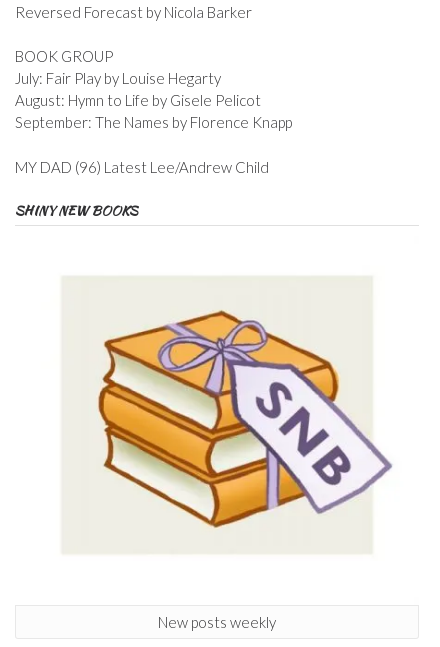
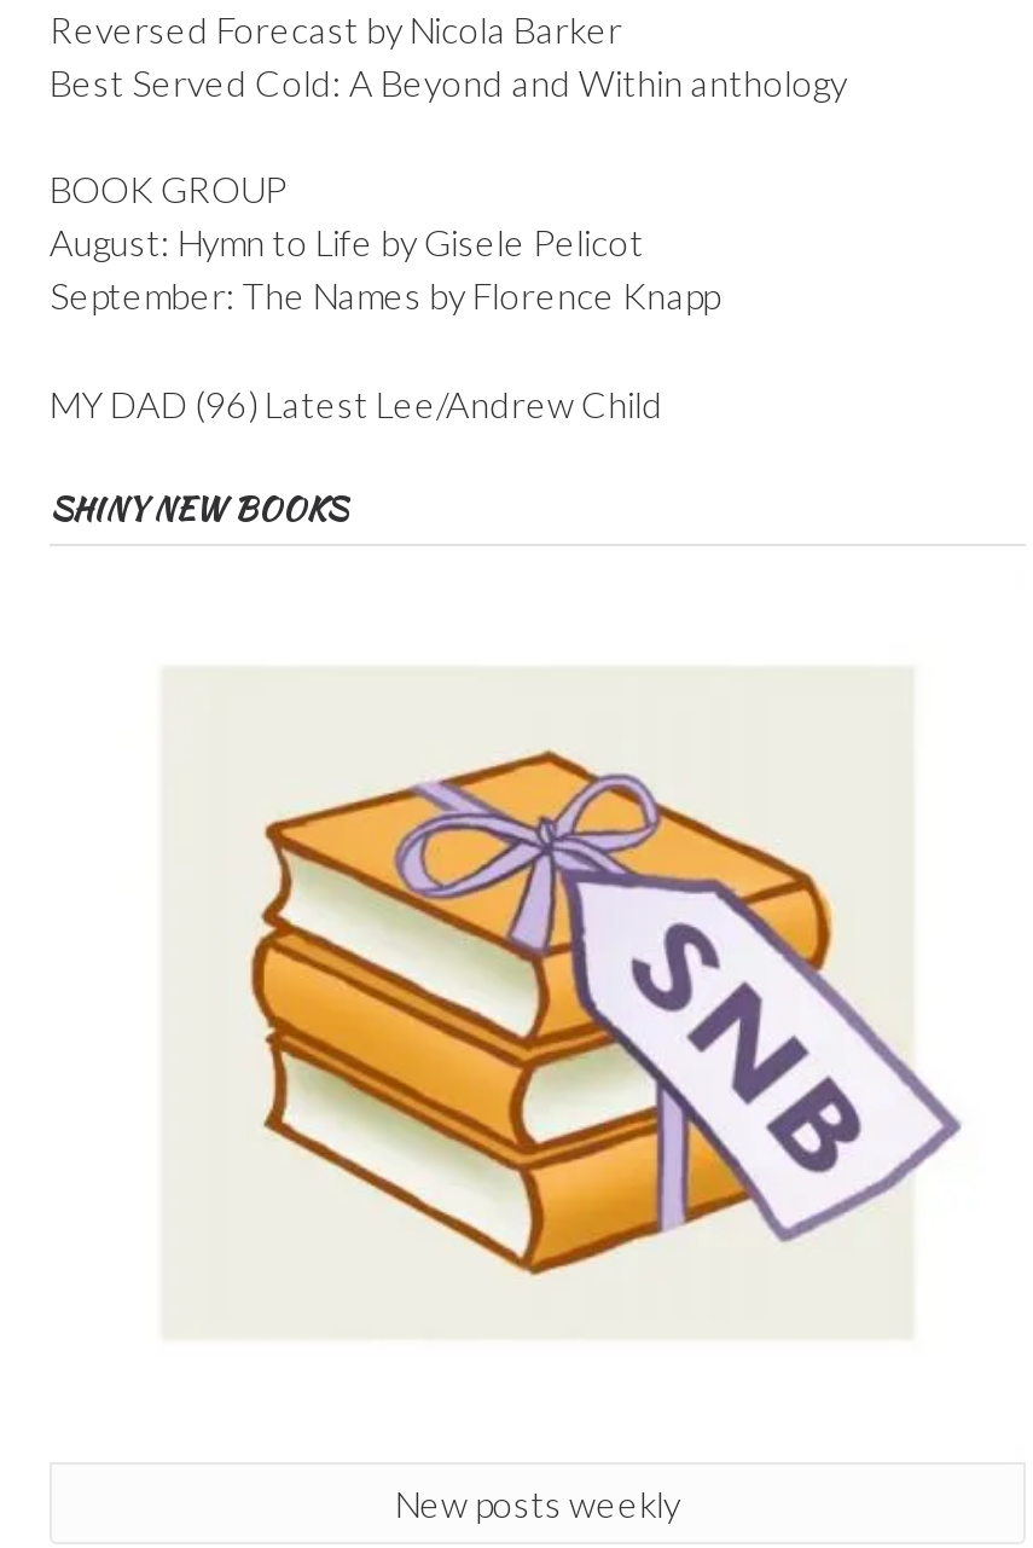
none -> [50,59,847,103] Best Served Cold: A Beyond and Within anthology
moved [15,47,113,65] -> [50,167,286,211]: BOOK GROUP
[15,69,221,87] July: Fair Play by Louise Hegarty -> none

